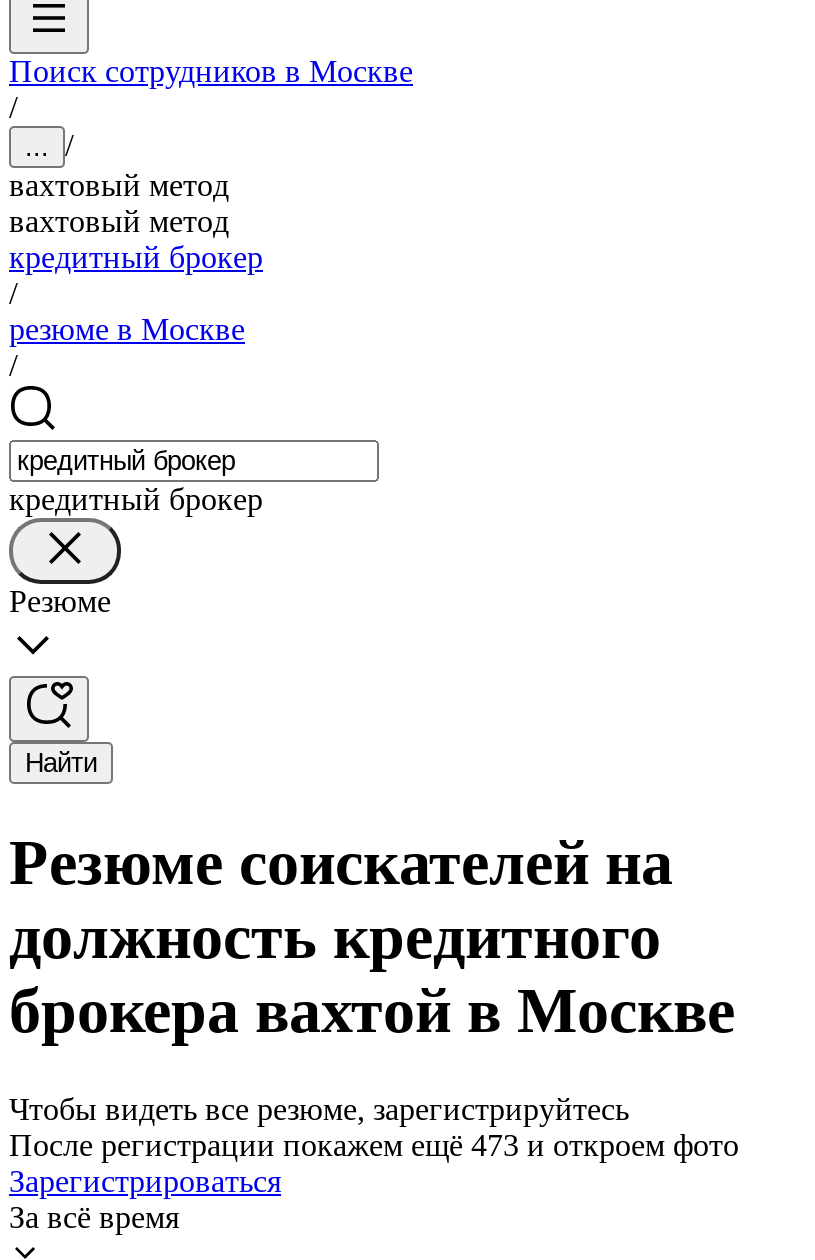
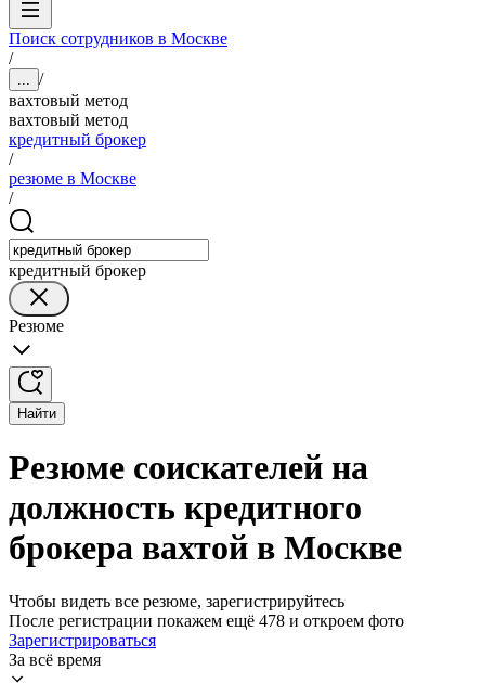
[9,1128,739,1162] После регистрации покажем ещё 473 и откроем фото -> [9,611,404,630] После регистрации покажем ещё 478 и откроем фото

